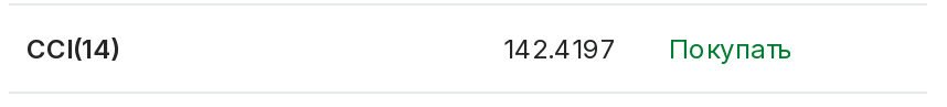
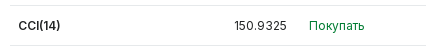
[503,32,792,65] 142.4197 Покупать -> [234,18,365,33] 150.9325 Покупать

